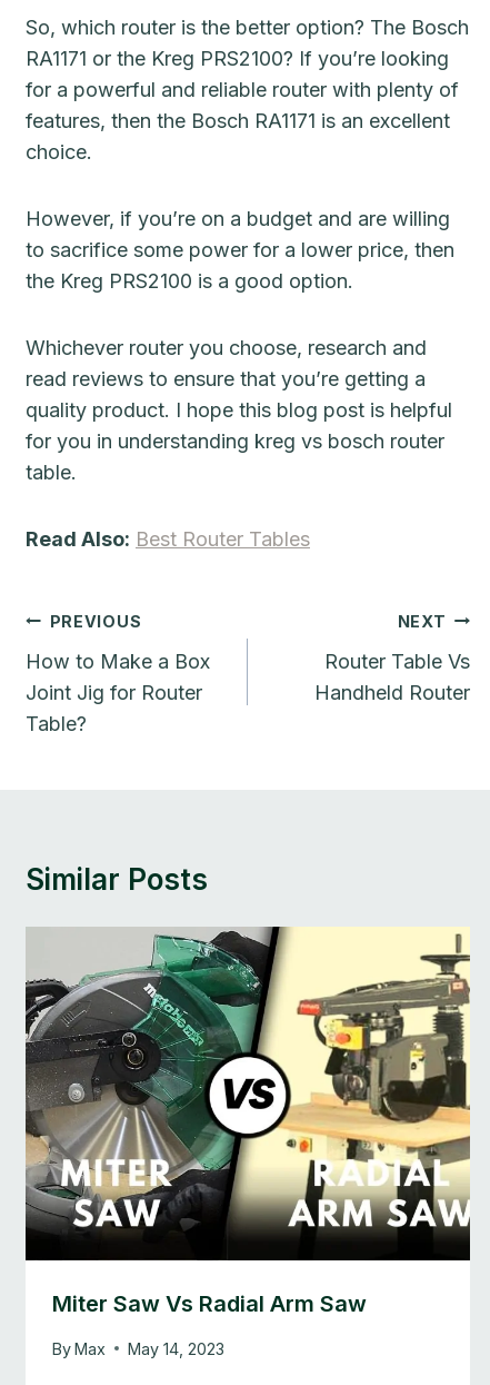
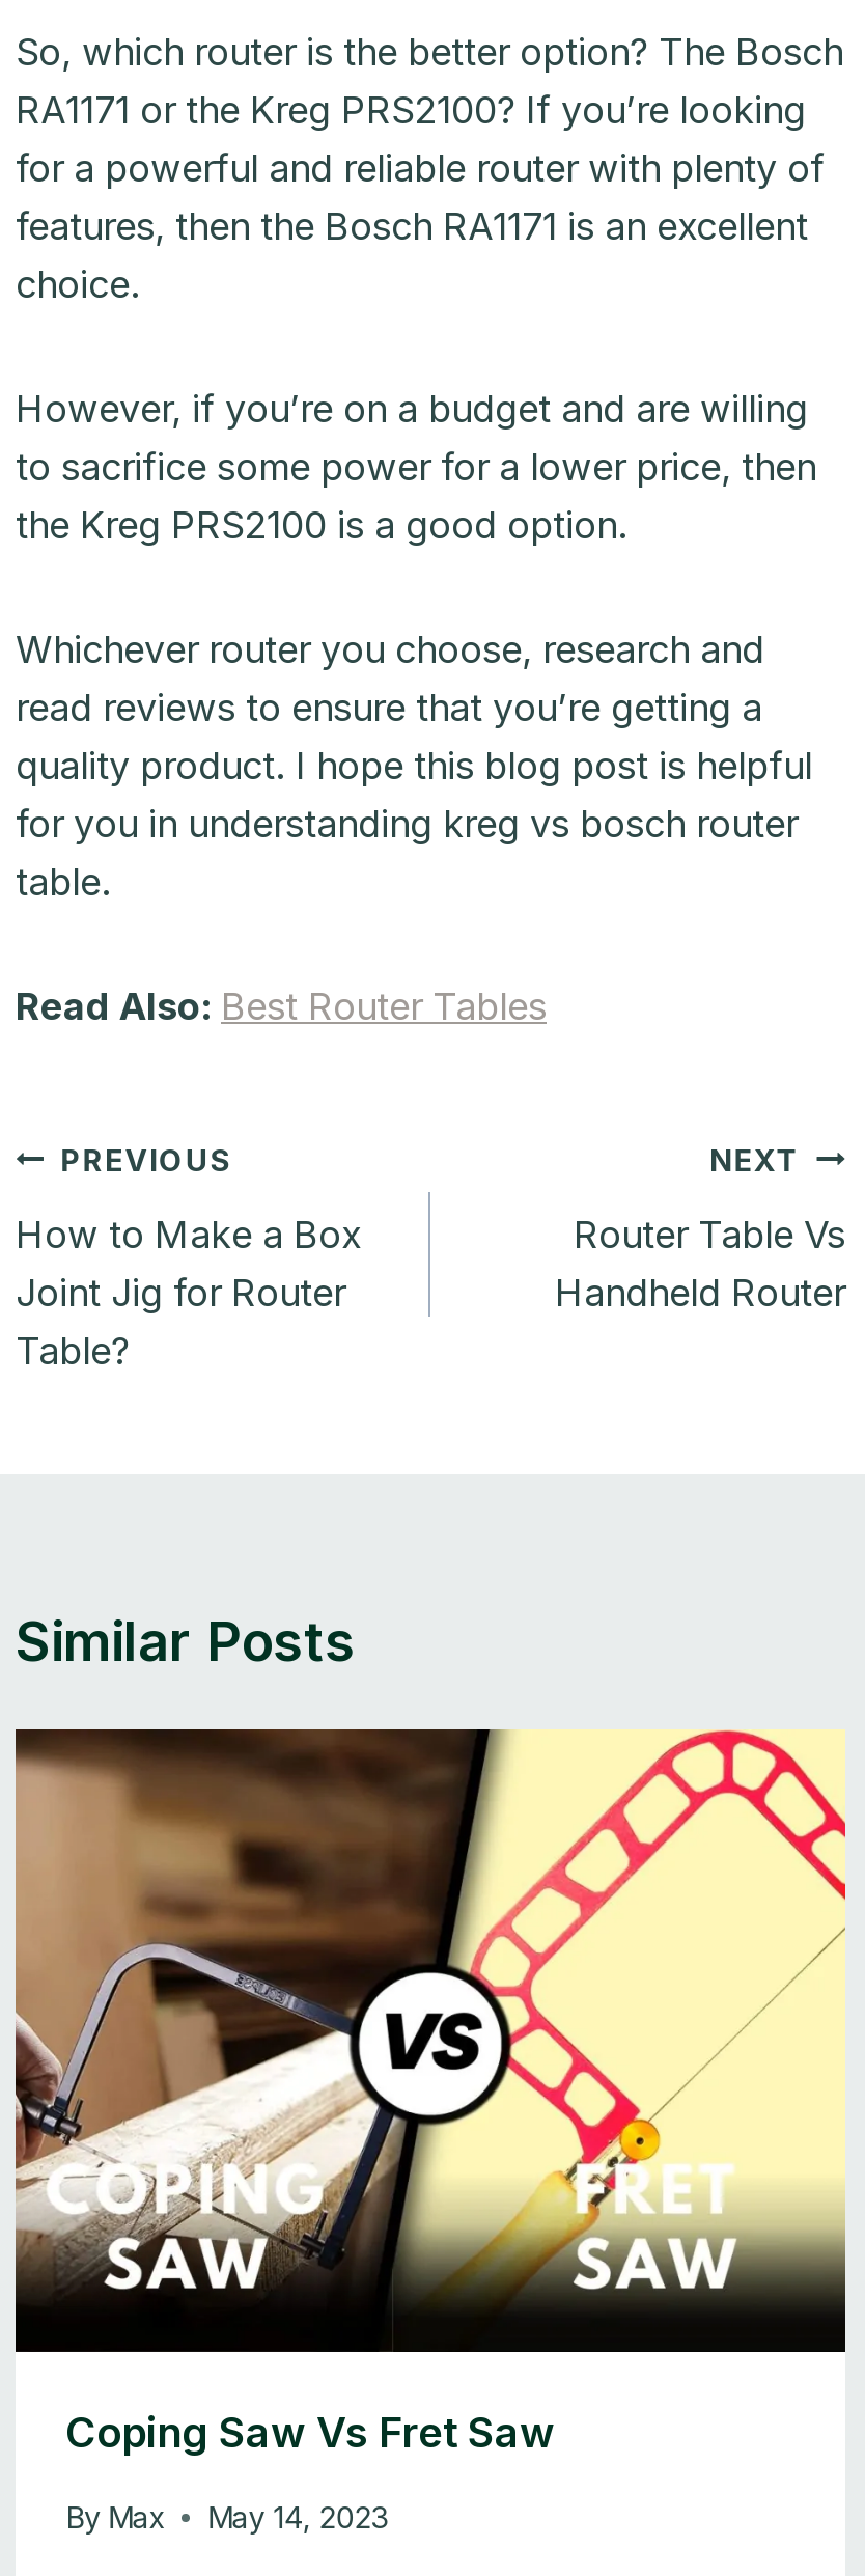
[24,927,471,1234] [image] -> [13,1727,847,2302] [image]
[52,1290,367,1317] Miter Saw Vs Radial Arm Saw -> [65,2407,555,2457] Coping Saw Vs Fret Saw

